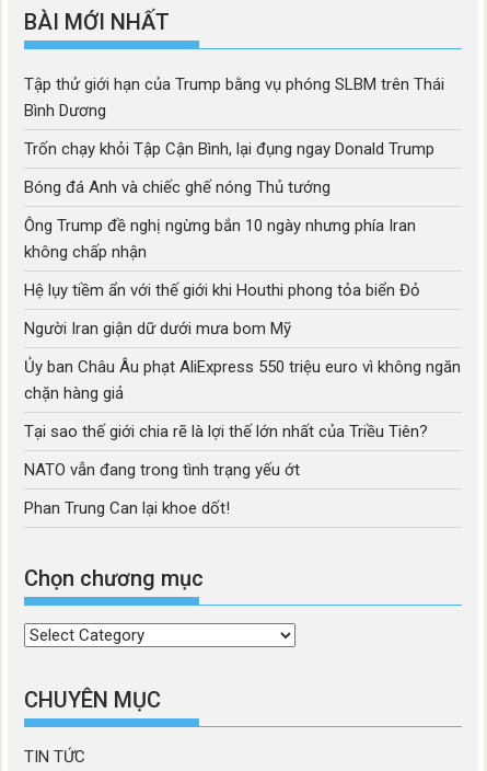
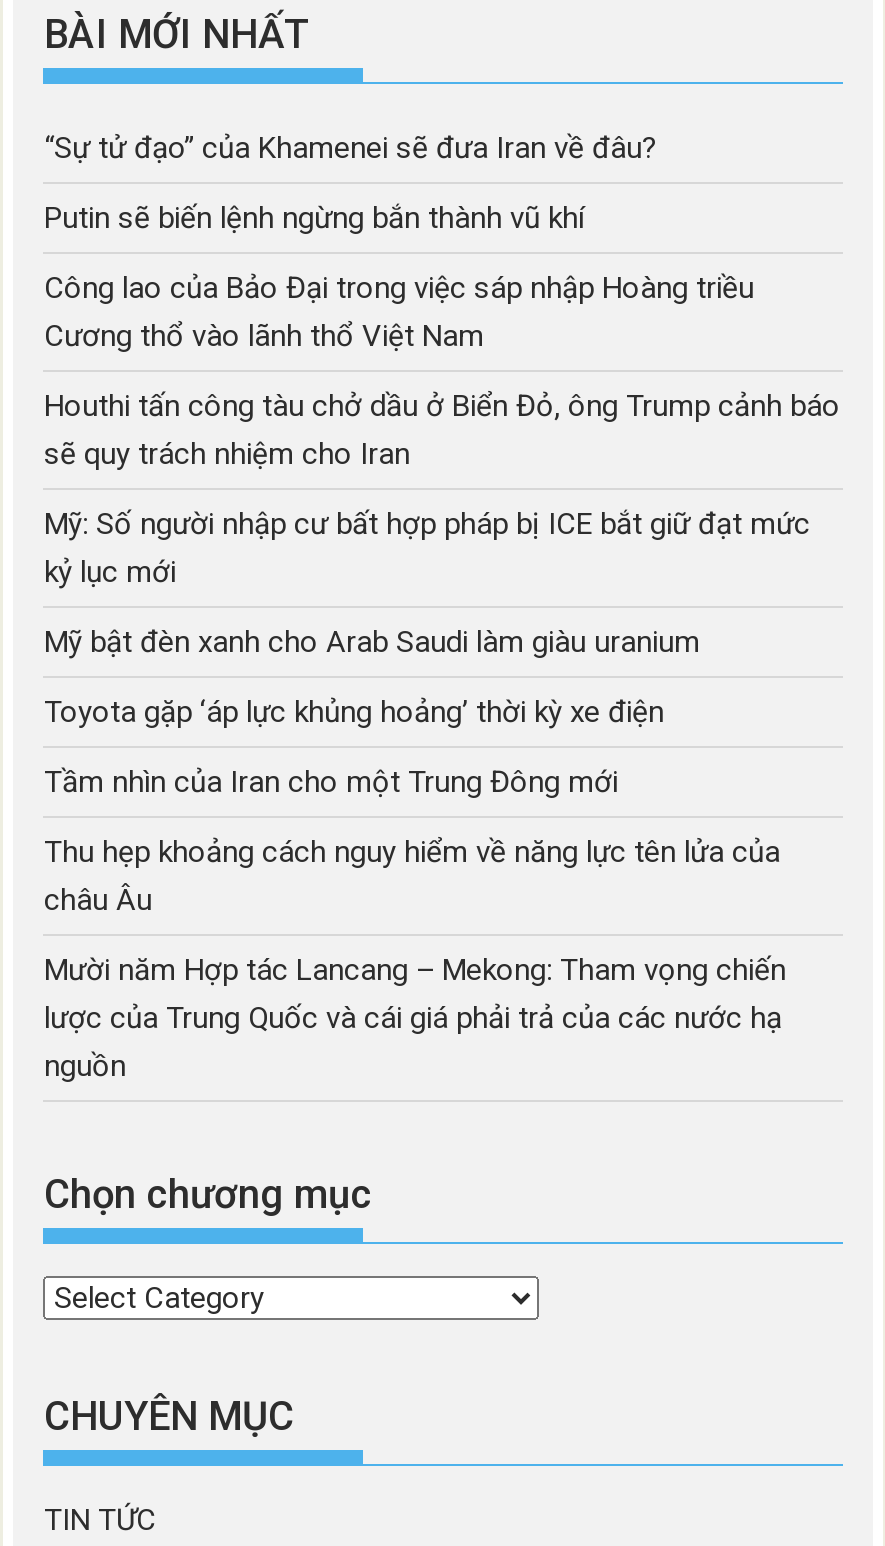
[25,74,445,120] Tập thử giới hạn của Trump bằng vụ phóng SLBM trên Thái | Bình Dương -> [44,130,658,166] “Sự tử đạo” của Khamenei sẽ đưa Iran về đâu?
[25,139,435,159] Trốn chạy khỏi Tập Cận Bình, lại đụng ngay Donald Trump -> [44,200,584,236] Putin sẽ biến lệnh ngừng bắn thành vũ khí
[25,177,331,197] Bóng đá Anh và chiếc ghế nóng Thủ tướng -> [44,270,754,354] Công lao của Bảo Đại trong việc sáp nhập Hoàng triều | Cương thổ vào lãnh thổ Việt Nam
[25,216,416,262] Ông Trump đề nghị ngừng bắn 10 ngày nhưng phía Iran | không chấp nhận -> [44,388,840,472] Houthi tấn công tàu chở dầu ở Biển Đỏ, ông Trump cảnh báo | sẽ quy trách nhiệm cho Iran
[25,280,421,300] Hệ lụy tiềm ẩn với thế giới khi Houthi phong tỏa biển Đỏ -> [44,506,810,590] Mỹ: Số người nhập cư bất hợp pháp bị ICE bắt giữ đạt mức | kỷ lục mới
[25,319,292,338] Người Iran giận dữ dưới mưa bom Mỹ -> [44,624,700,660] Mỹ bật đèn xanh cho Arab Saudi làm giàu uranium
[25,357,461,403] Ủy ban Châu Âu phạt AliExpress 550 triệu euro vì không ngăn | chặn hàng giả -> [44,694,664,730] Toyota gặp ‘áp lực khủng hoảng’ thời kỳ xe điện
[25,422,428,441] Tại sao thế giới chia rẽ là lợi thế lớn nhất của Triều Tiên? -> [44,764,618,800] Tầm nhìn của Iran cho một Trung Đông mới
[25,460,300,480] NATO vẫn đang trong tình trạng yếu ớt -> [44,834,780,918] Thu hẹp khoảng cách nguy hiểm về năng lực tên lửa của | châu Âu
[25,498,230,518] Phan Trung Can lại khoe dốt! -> [44,952,786,1084] Mười năm Hợp tác Lancang – Mekong: Tham vọng chiến | lược của Trung Quốc và cái giá phải trả của các nước hạ | nguồn

